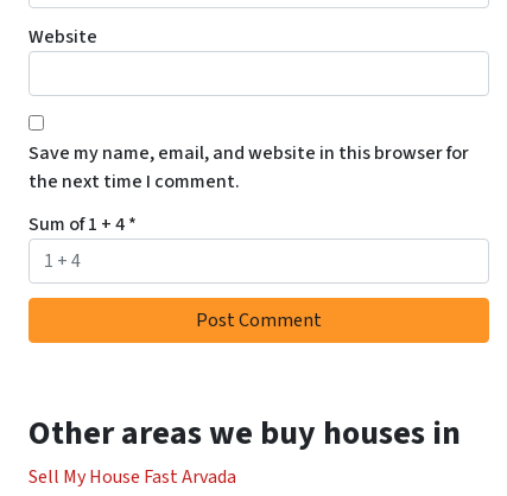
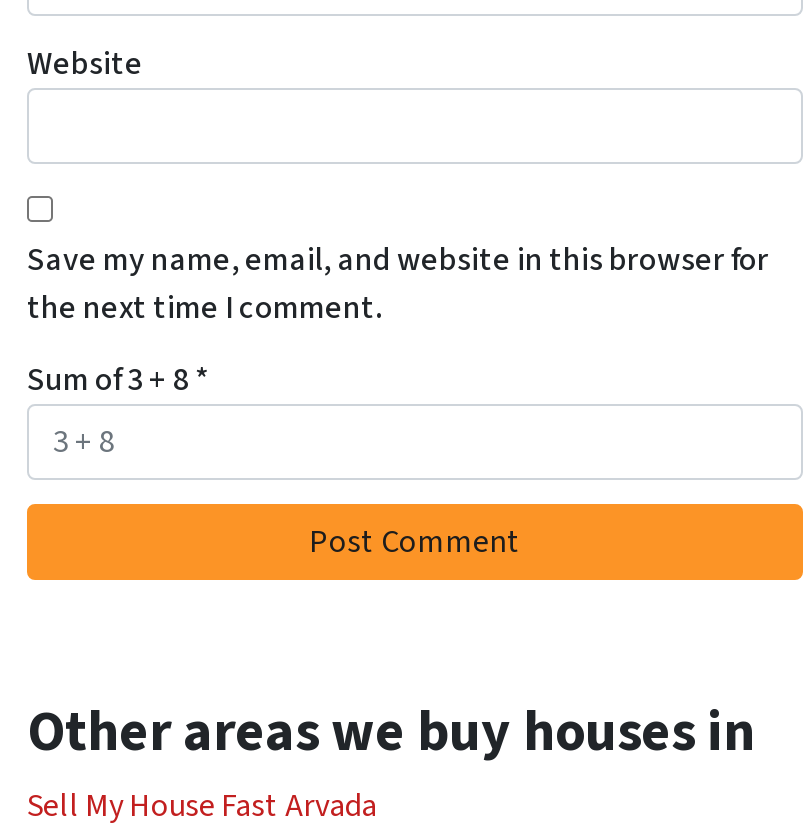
[28,211,137,237] Sum of 1 + 4 * -> [27,358,209,402] Sum of 3 + 8 *

